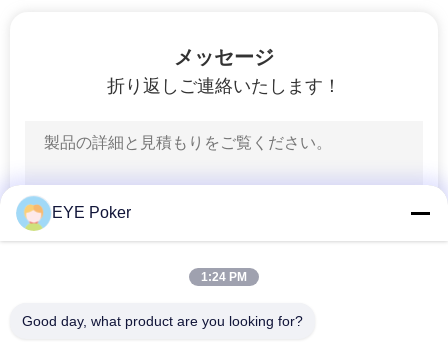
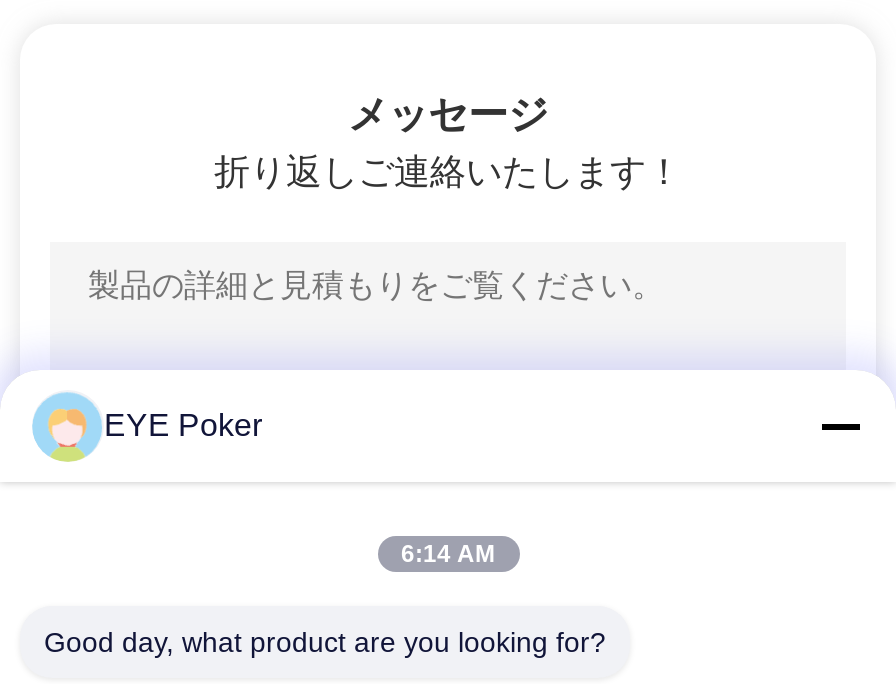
[201,270,247,284] 1:24 PM -> [401,540,495,568] 6:14 AM

